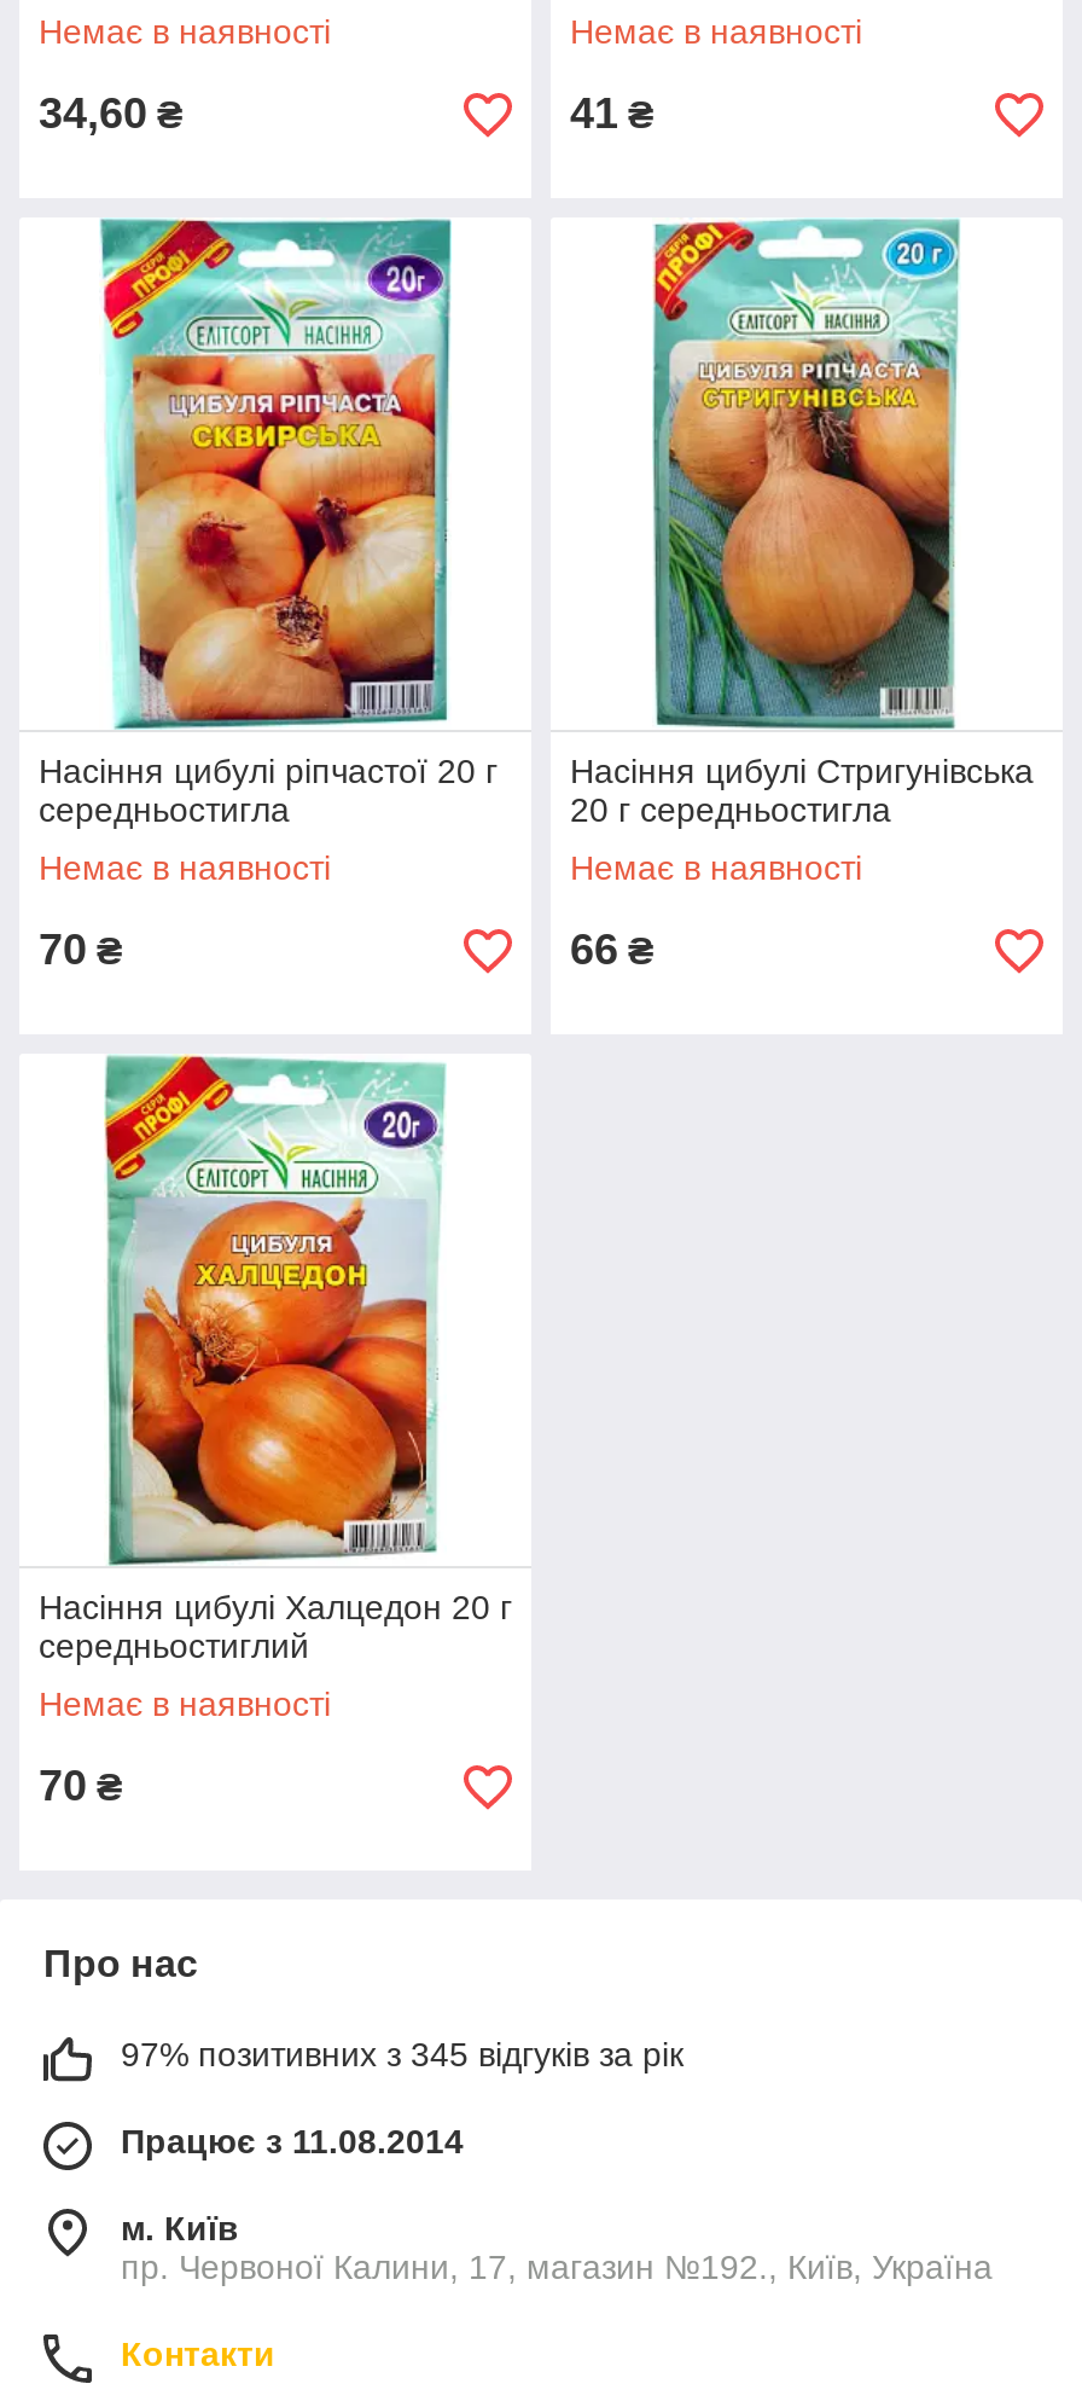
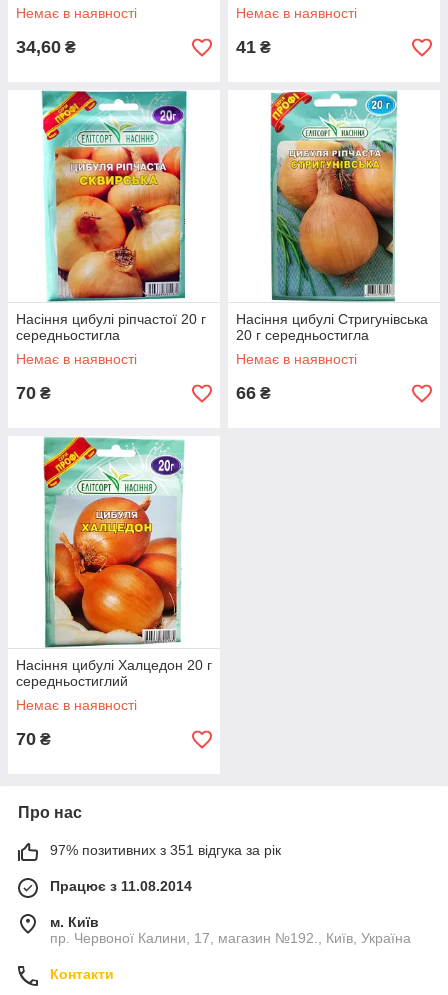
[121,2035,683,2073] 97% позитивних з 345 відгуків за рік -> [50,842,281,858] 97% позитивних з 351 відгука за рік

